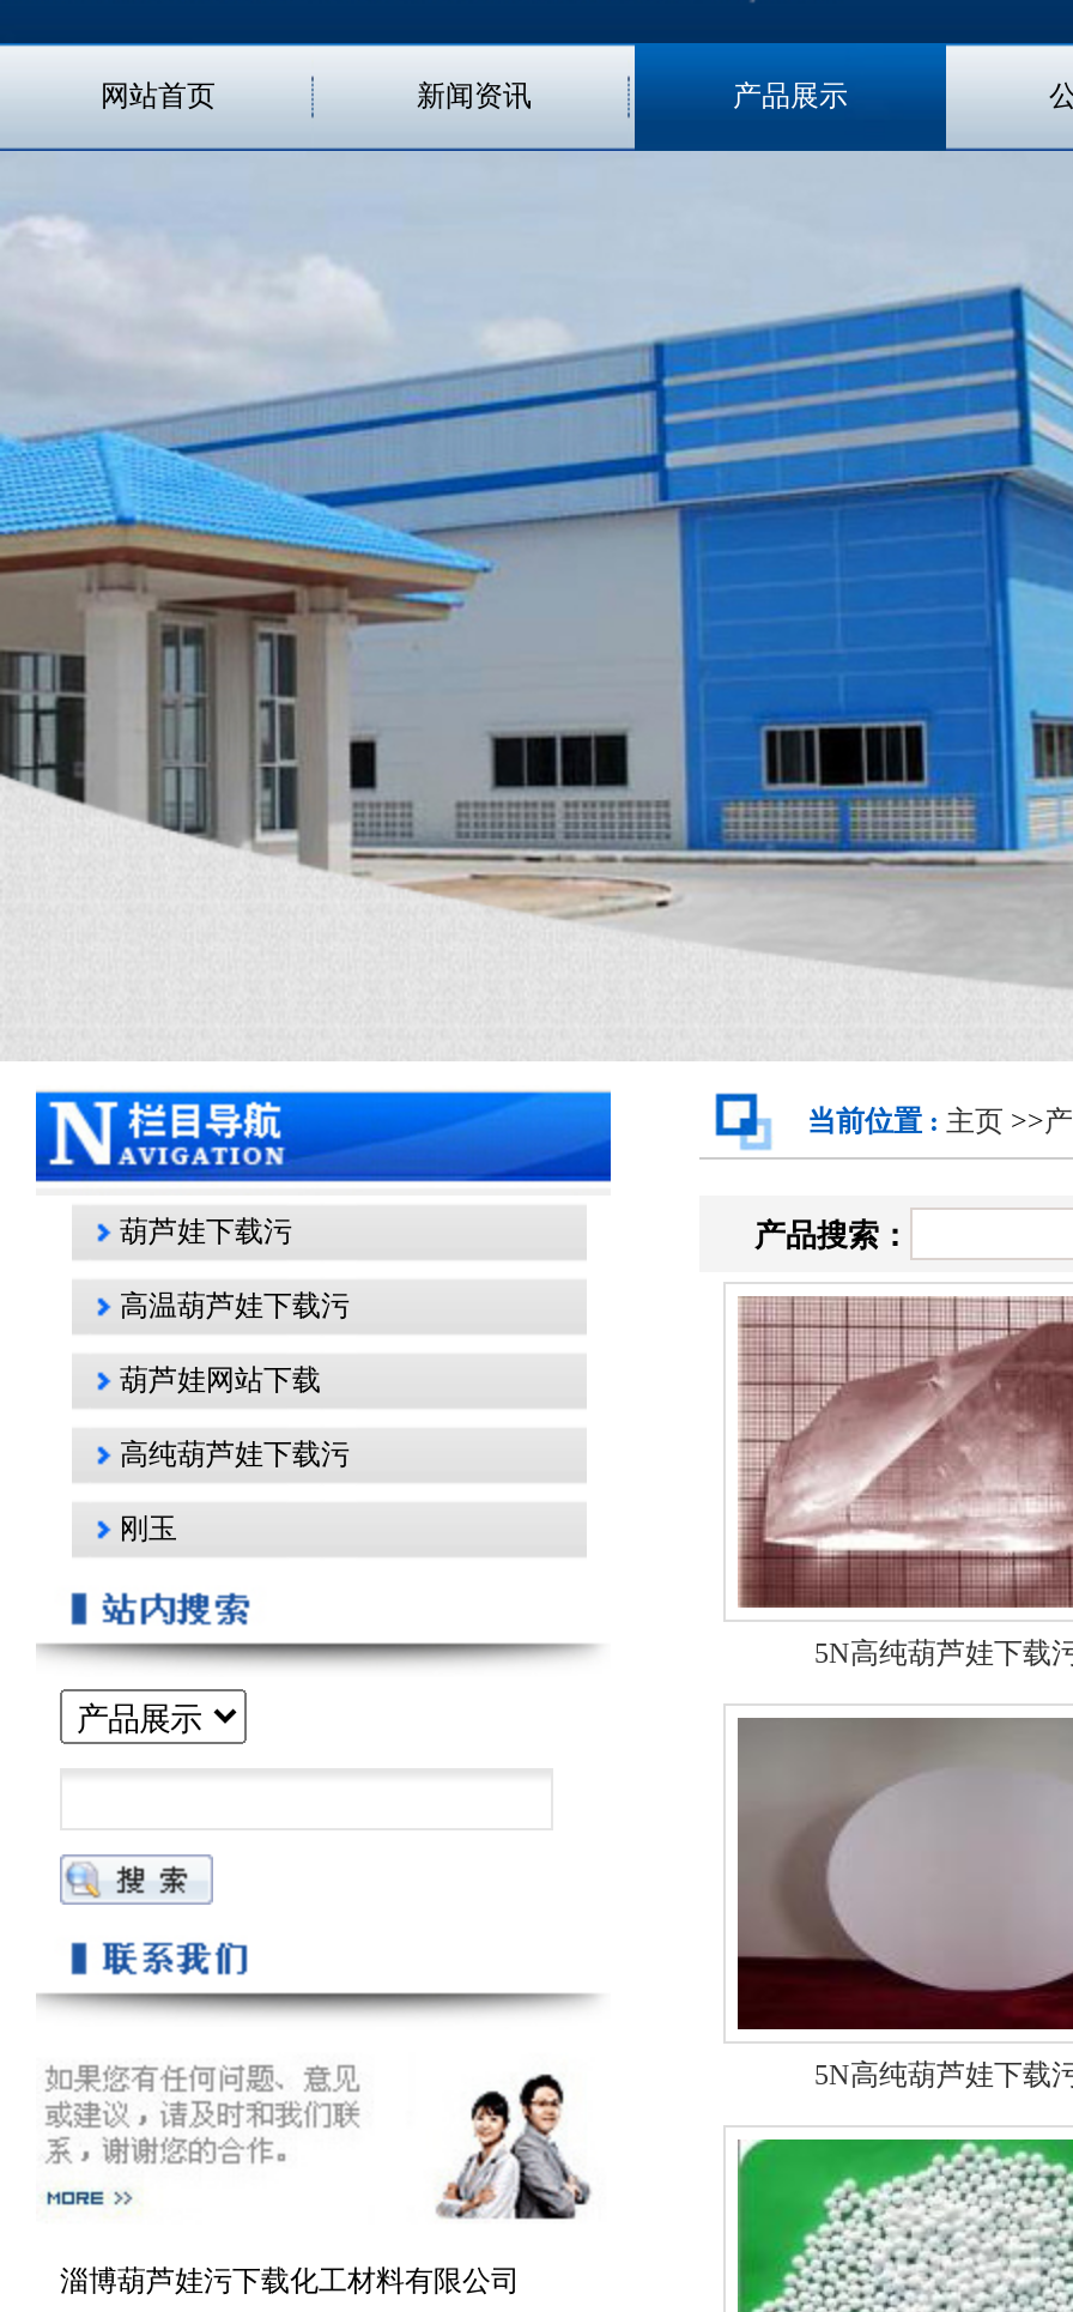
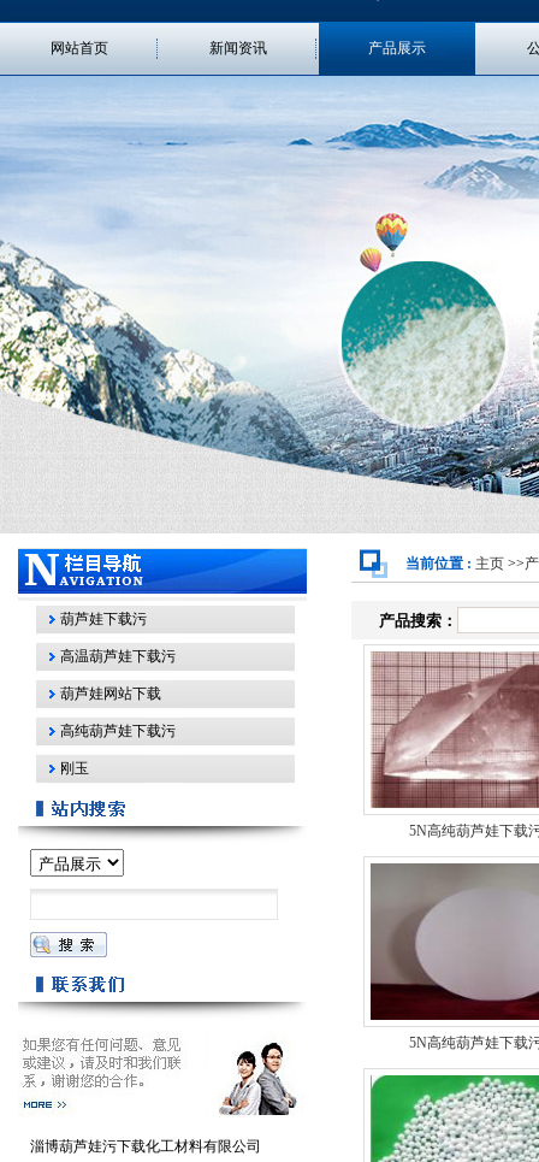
[7,223,1066,989] [image] -> [4,113,535,499] [image]

